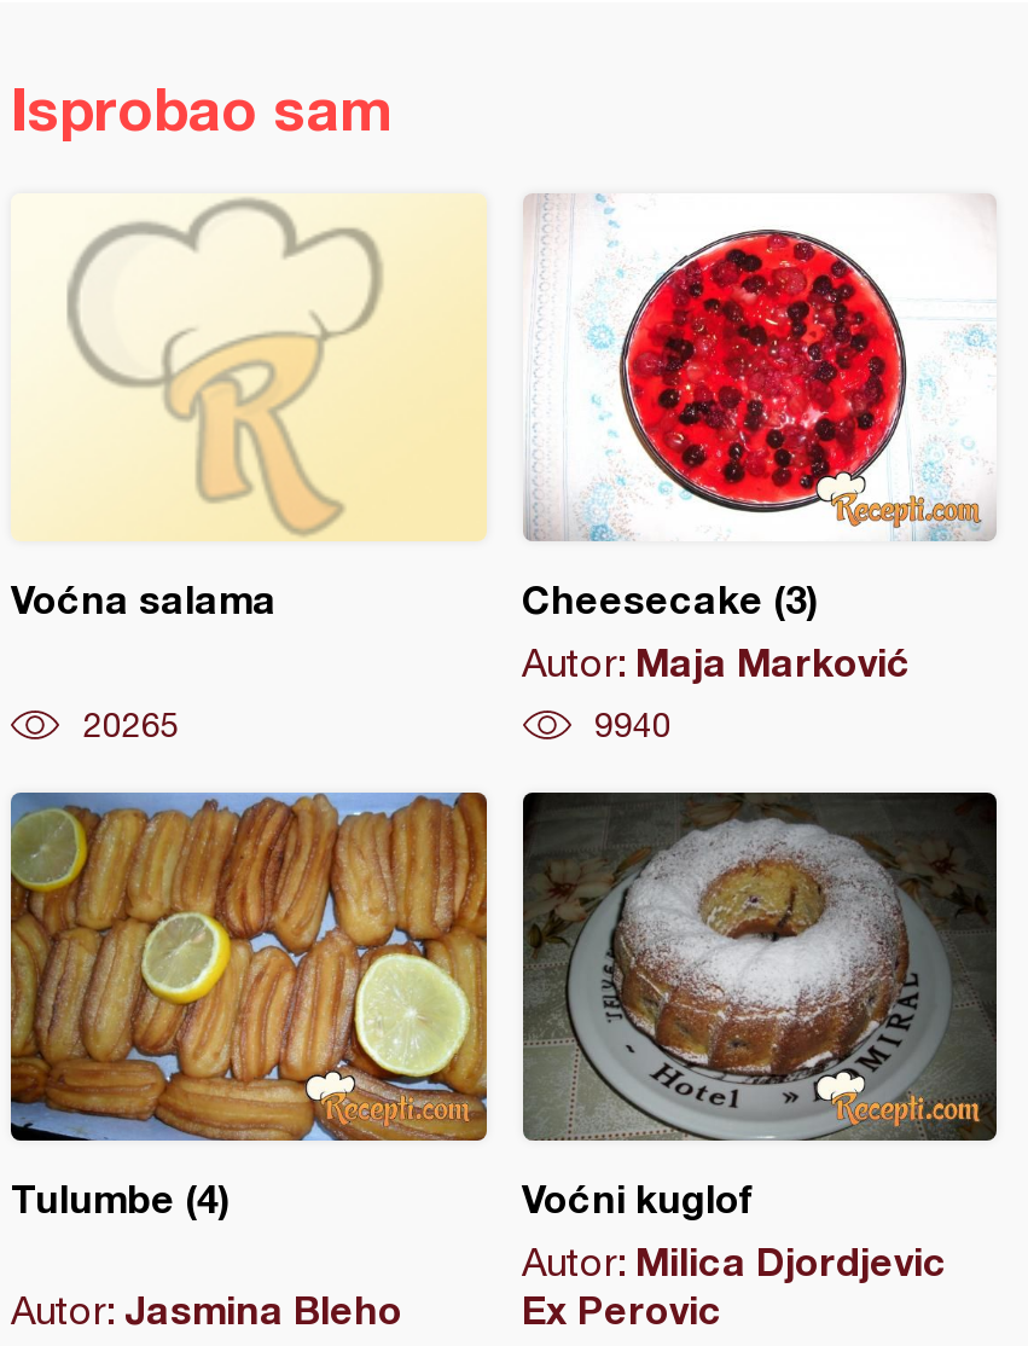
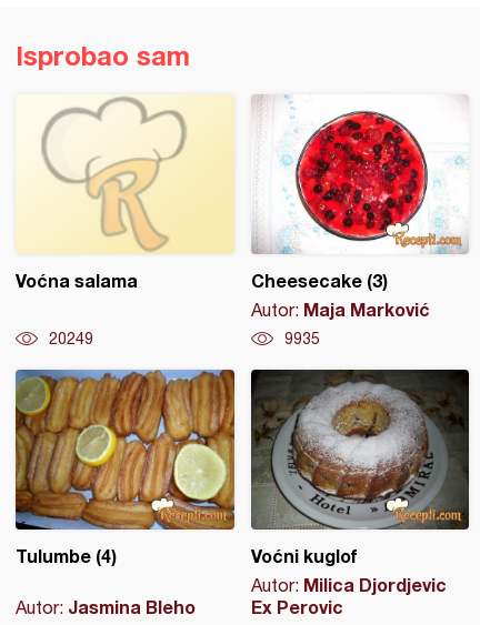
[83,706,180,744] 20265 -> [49,330,93,347] 20249
[594,706,672,744] 9940 -> [284,330,319,347] 9935

